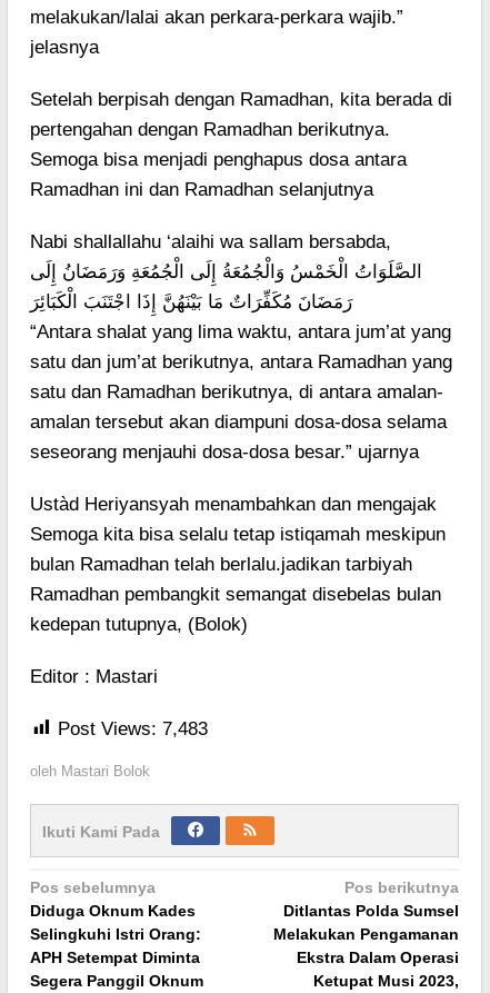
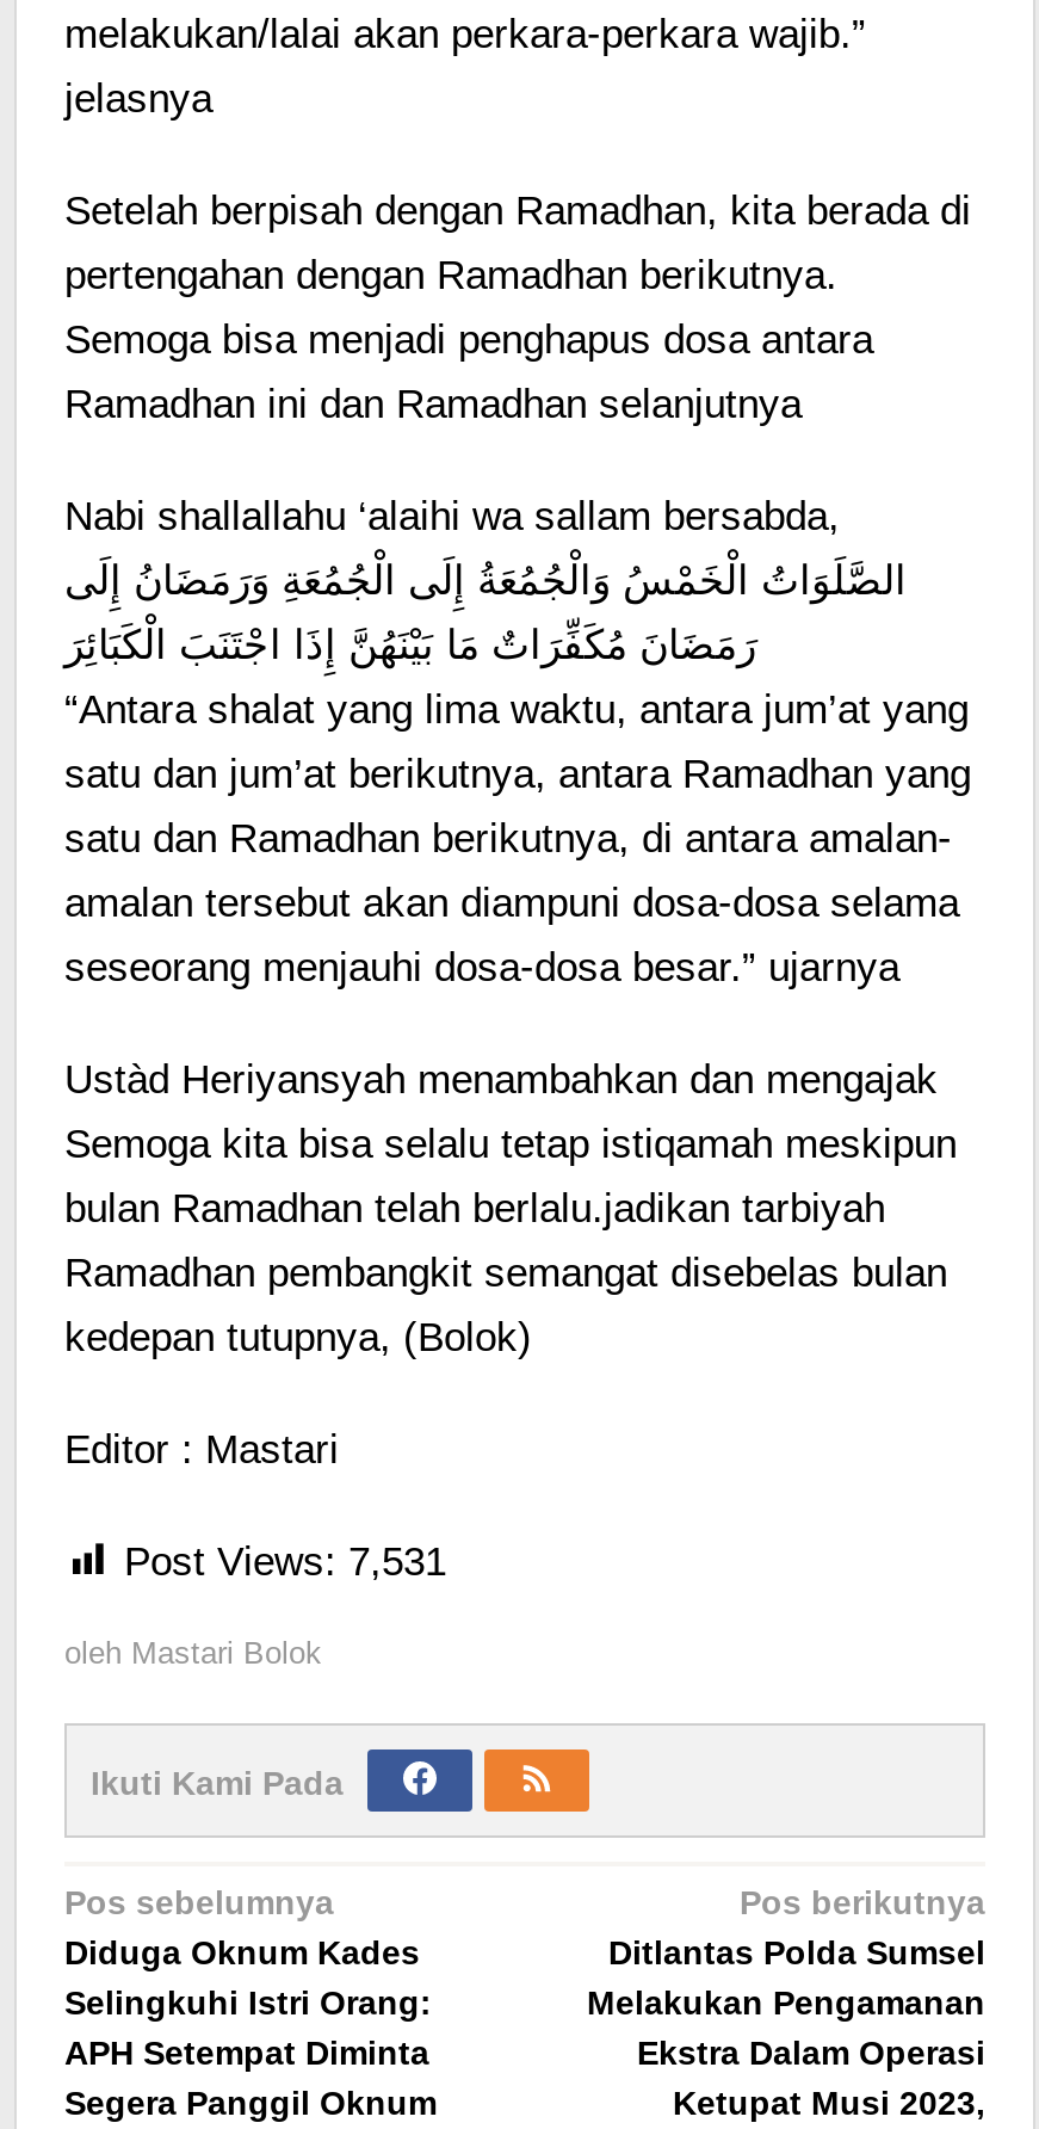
[58,718,208,739] Post Views: 7,483 -> [124,1539,446,1585] Post Views: 7,531

